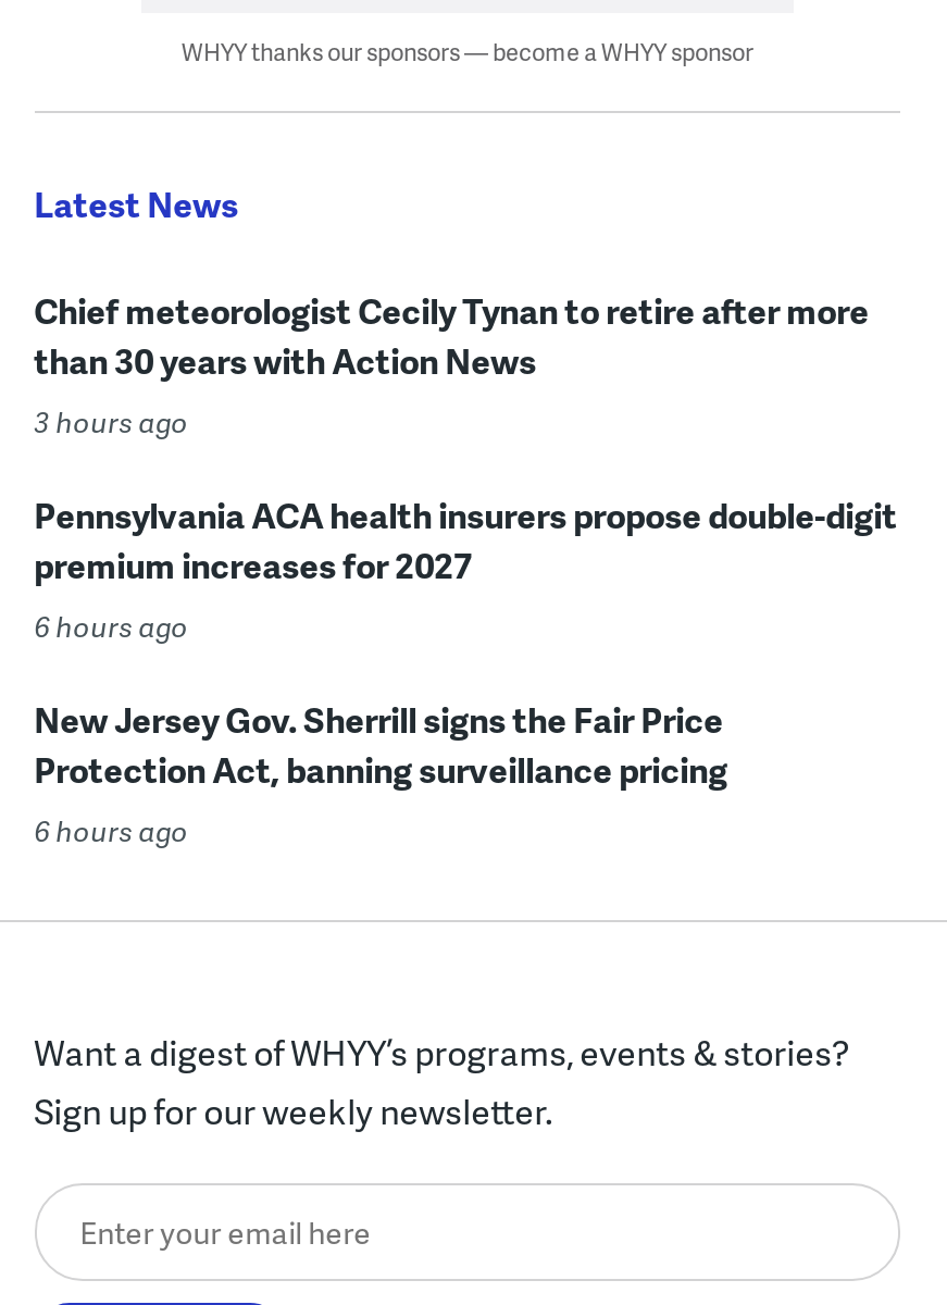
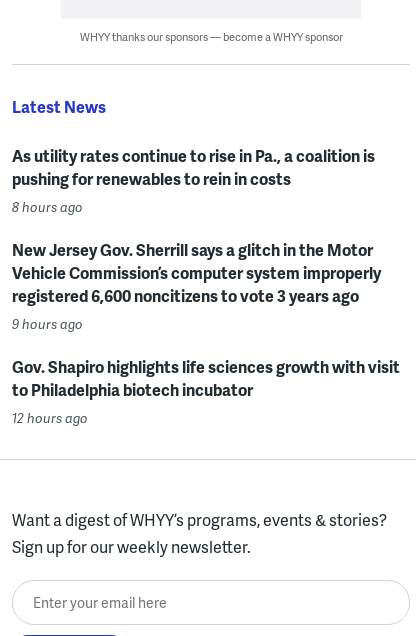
[34,286,869,442] Chief meteorologist Cecily Tynan to retire after more | than 30 years with Action News | 3 hours ago -> [12,144,375,216] As utility rates continue to rise in Pa., a coalition is | pushing for renewables to rein in costs | 8 hours ago
[34,490,897,647] Pennsylvania ACA health insurers propose double-digit | premium increases for 2027 | 6 hours ago -> [12,238,381,333] New Jersey Gov. Sherrill says a glitch in the Motor | Vehicle Commission’s computer system improperly | registered 6,600 noncitizens to vote 3 years ago | 9 hours ago
[34,694,728,851] New Jersey Gov. Sherrill signs the Fair Price | Protection Act, banning surveillance pricing | 6 hours ago -> [12,355,400,427] Gov. Shapiro highlights life sciences growth with visit | to Philadelphia biotech incubator | 12 hours ago

